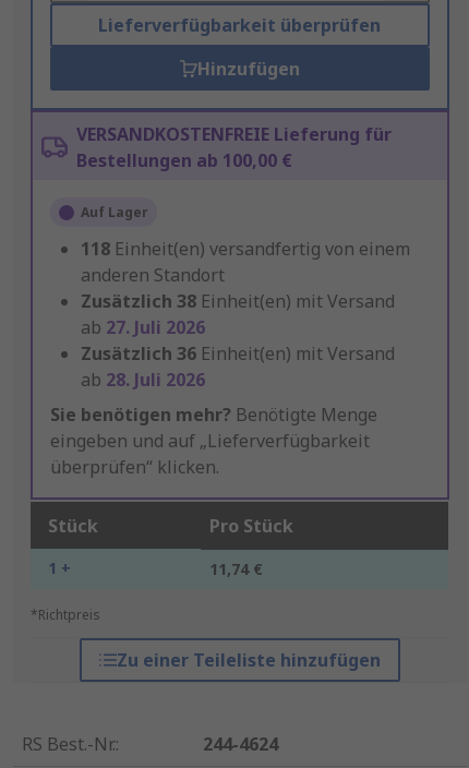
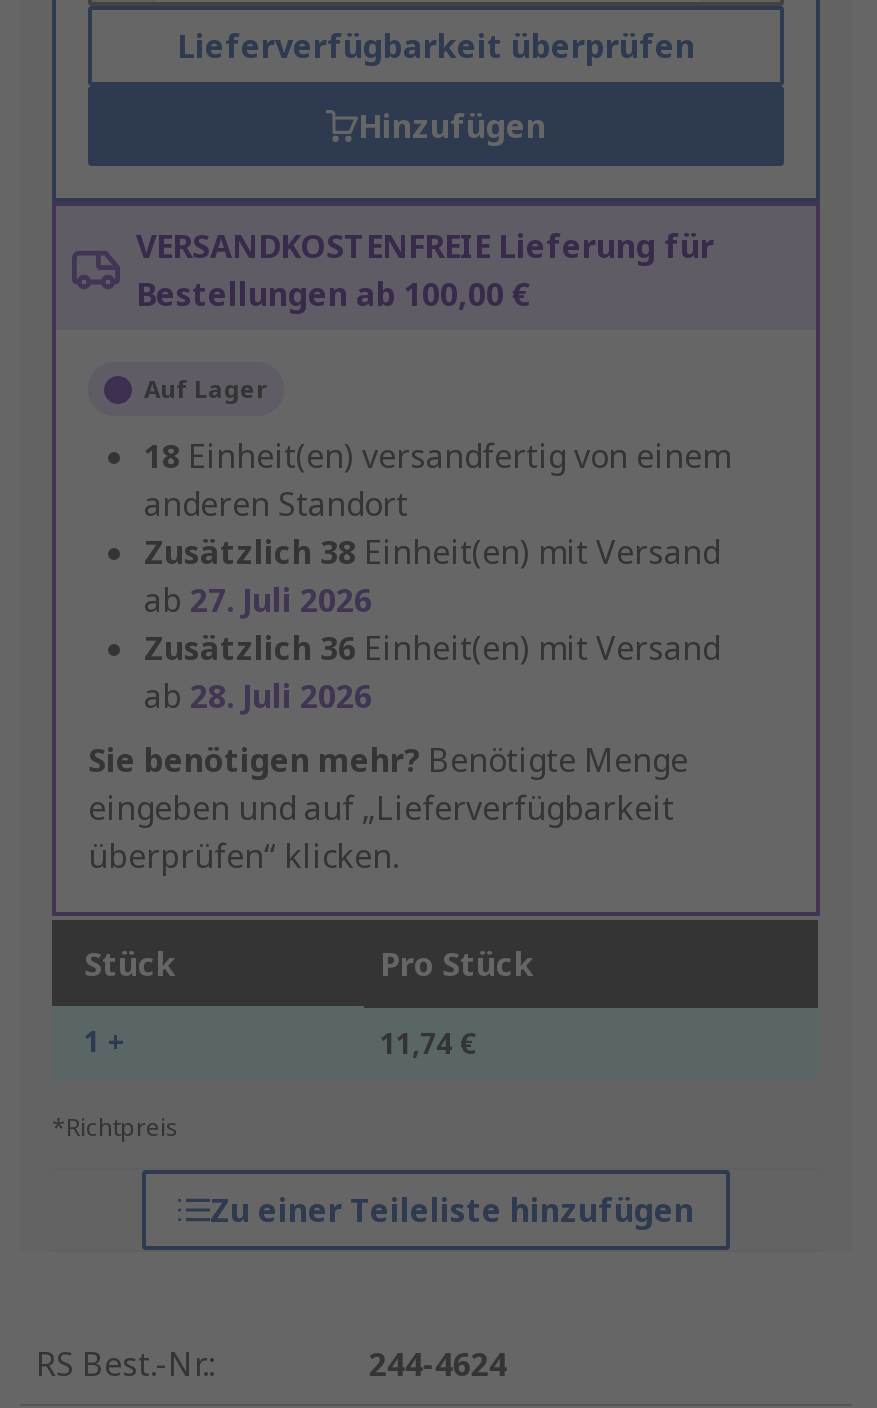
[81,237,410,261] 118 Einheit(en) versandfertig von einem -> [144,435,730,479] 18 Einheit(en) versandfertig von einem

